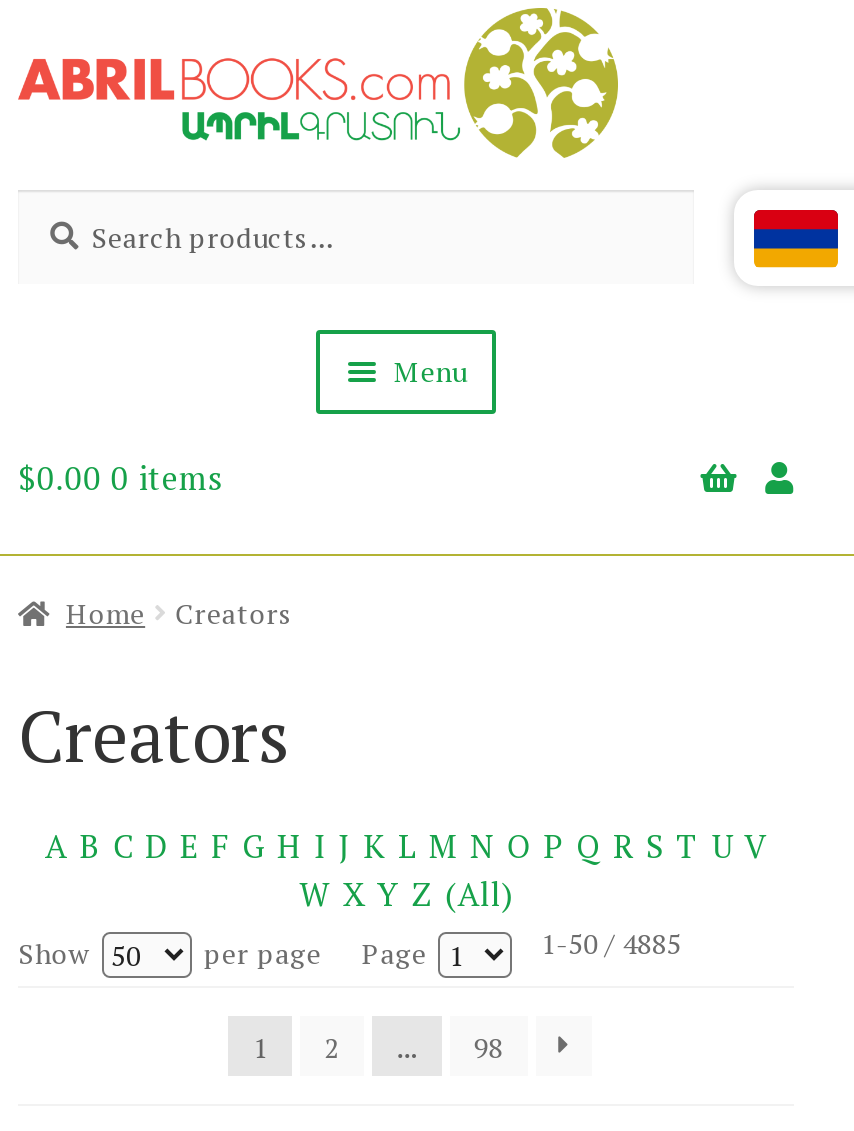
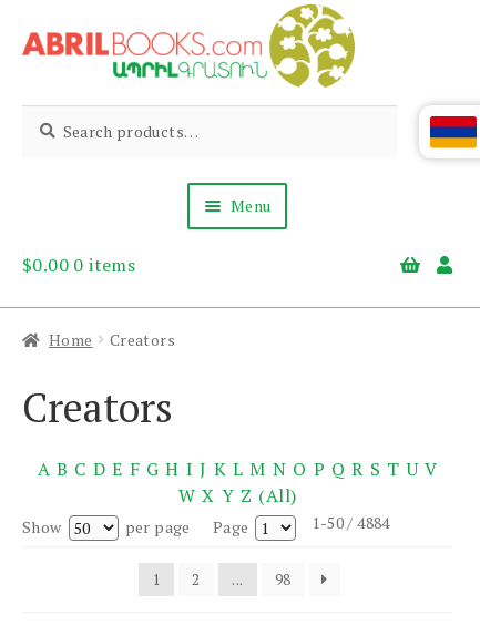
[541,924,682,962] 1-50 / 4885 -> [312,512,390,533] 1-50 / 4884

